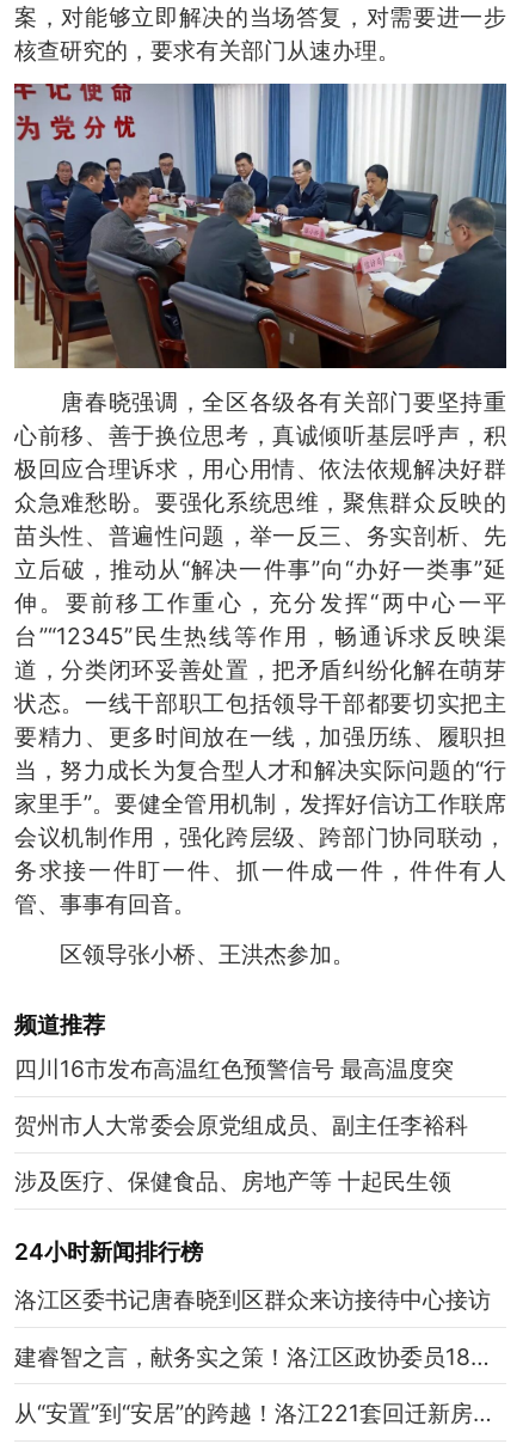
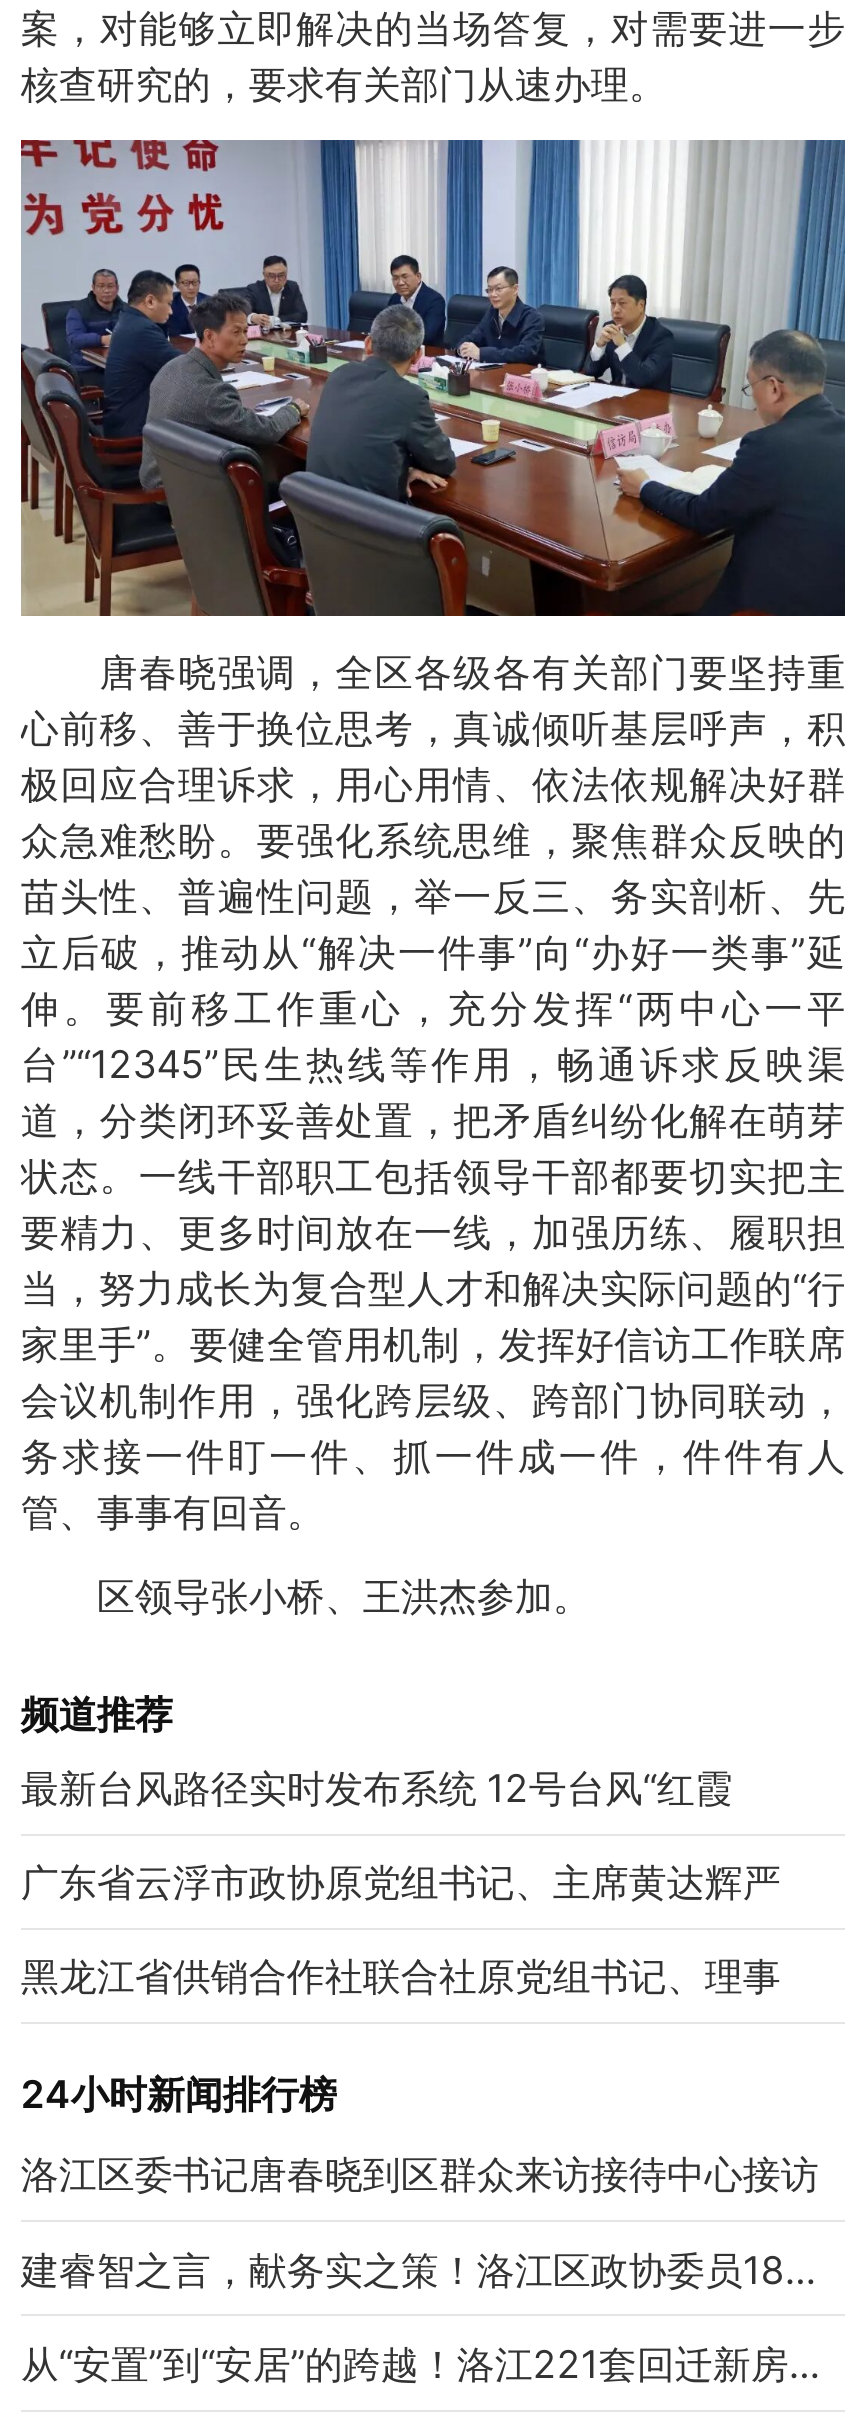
[14,1054,454,1083] 四川16市发布高温红色预警信号 最高温度突 -> [21,1764,733,1812] 最新台风路径实时发布系统 12号台风“红霞
[14,1110,468,1139] 贺州市人大常委会原党组成员、副主任李裕科 -> [21,1858,781,1906] 广东省云浮市政协原党组书记、主席黄达辉严
[14,1166,451,1195] 涉及医疗、保健食品、房地产等 十起民生领 -> [21,1952,781,2000] 黑龙江省供销合作社联合社原党组书记、理事

